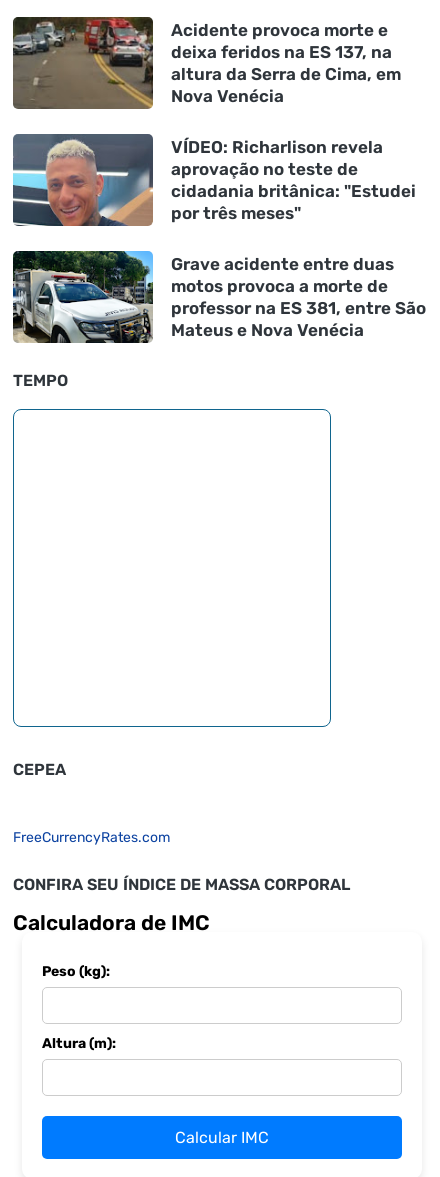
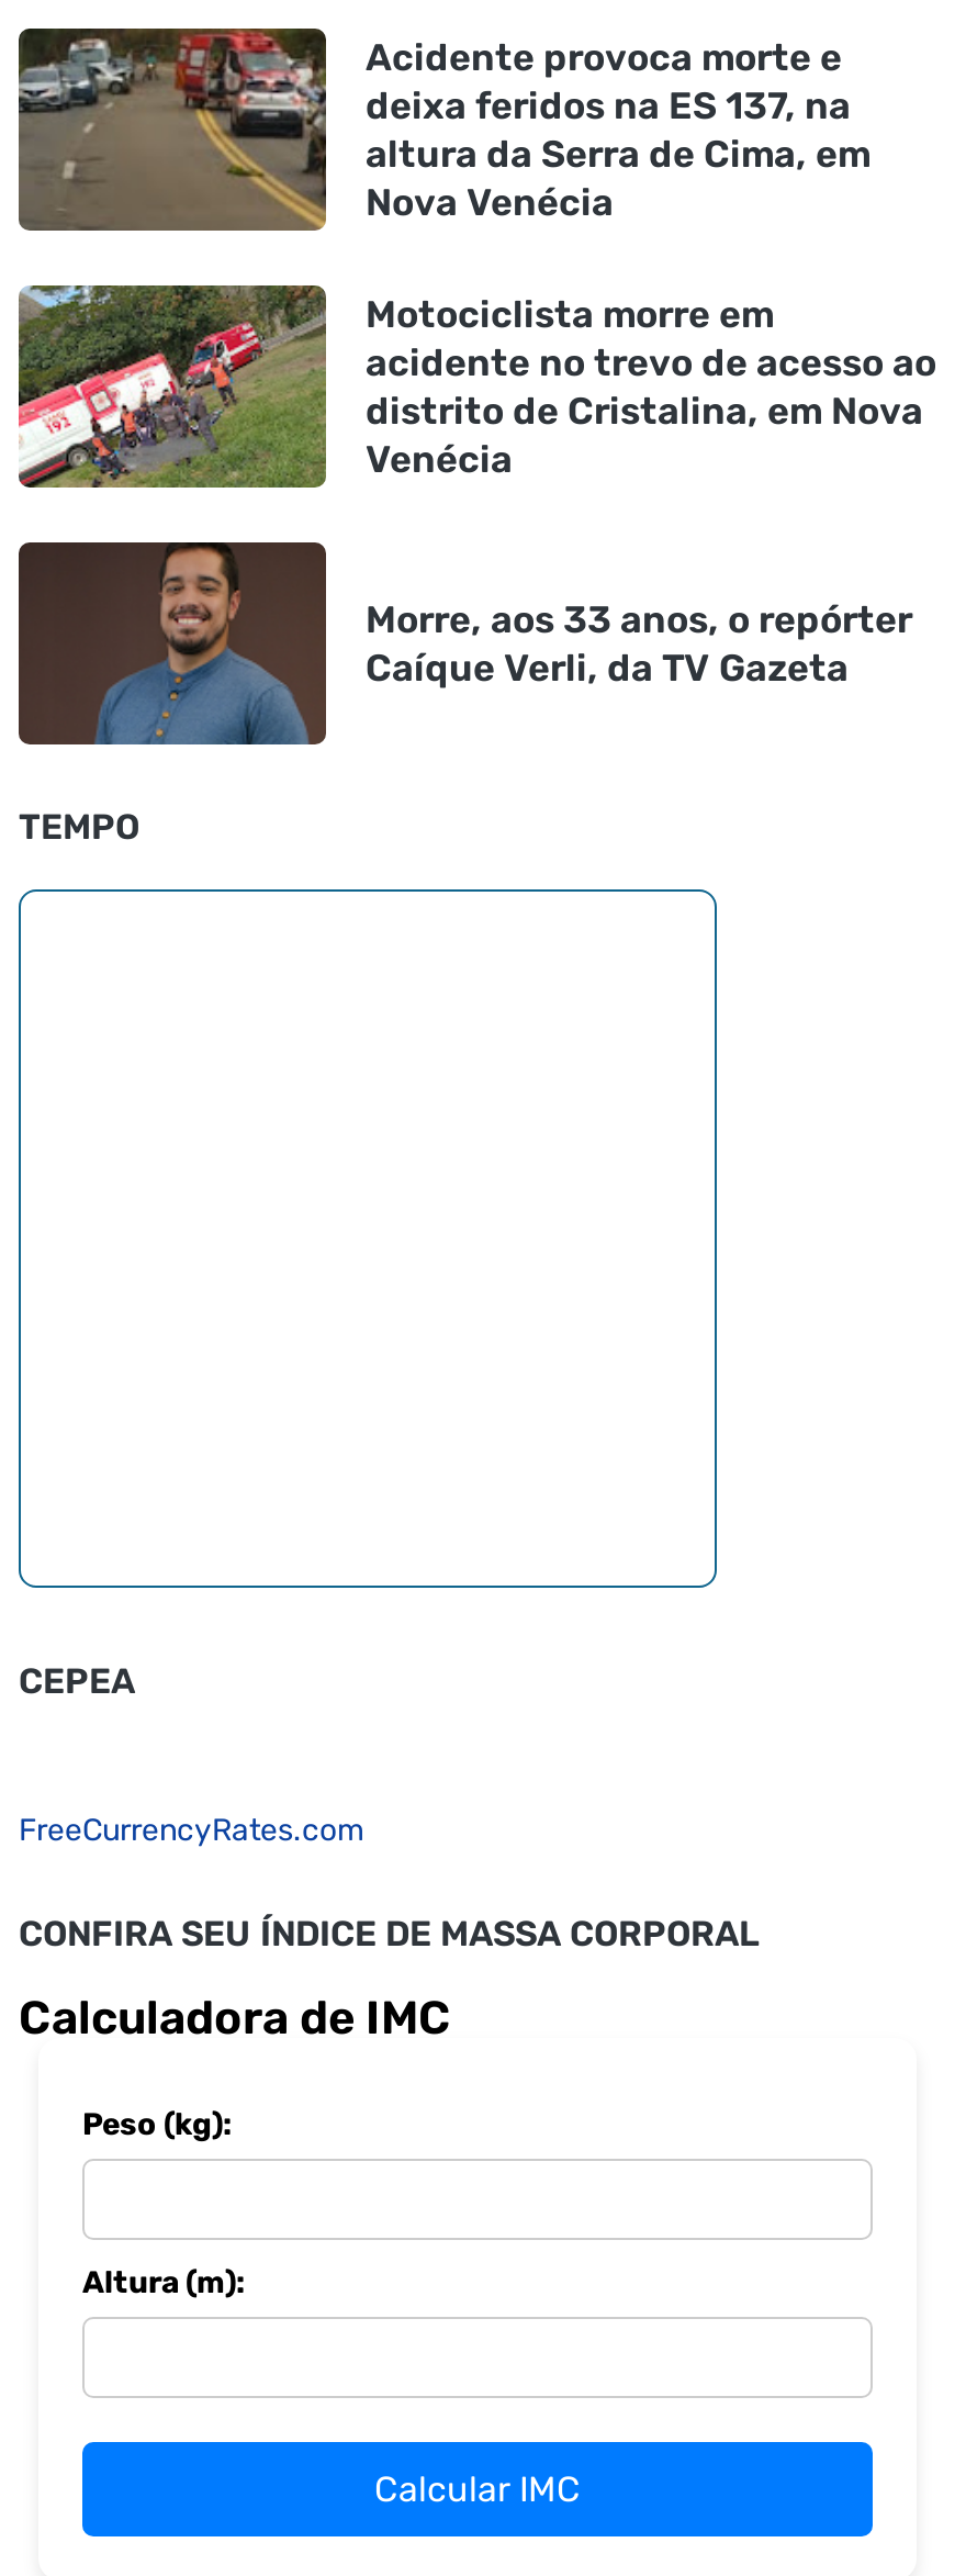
[12,134,416,227] [image] | VÍDEO: Richarlison revela | aprovação no teste de | cidadania britânica: "Estudei | por três meses" -> [16,285,936,490] [image] | Motociclista morre em | acidente no trevo de acesso ao | distrito de Cristalina, em Nova | Venécia
[12,250,426,344] [image] | Grave acidente entre duas | motos provoca a morte de | professor na ES 381, entre São | Mateus e Nova Venécia -> [16,540,912,747] [image] | Morre, aos 33 anos, o repórter | Caíque Verli, da TV Gazeta

